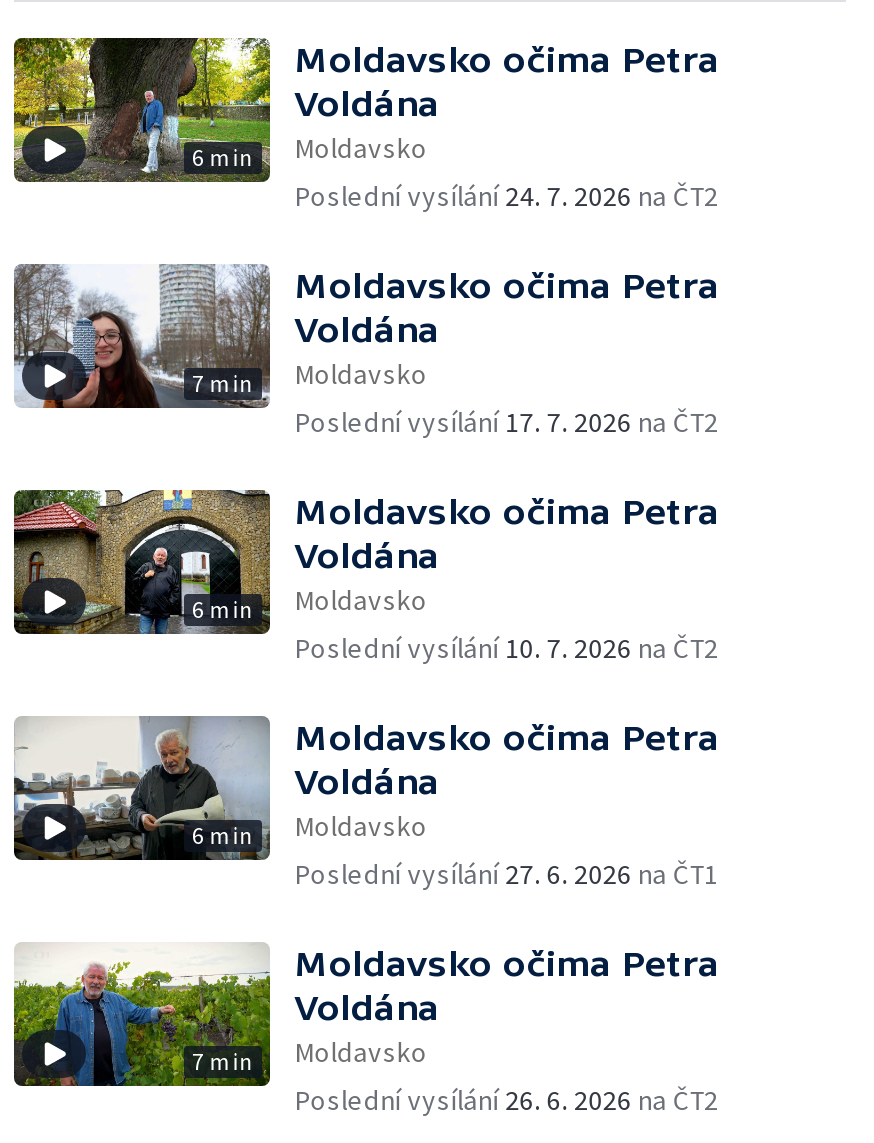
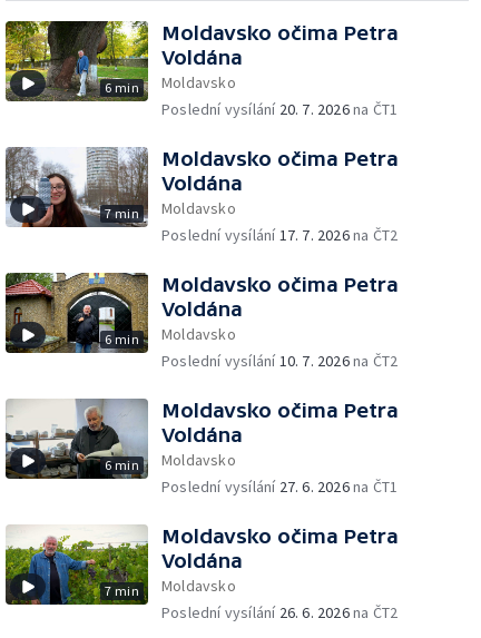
[294,178,718,214] Poslední vysílání 24. 7. 2026 na ČT2 -> [161,99,398,119] Poslední vysílání 20. 7. 2026 na ČT1

